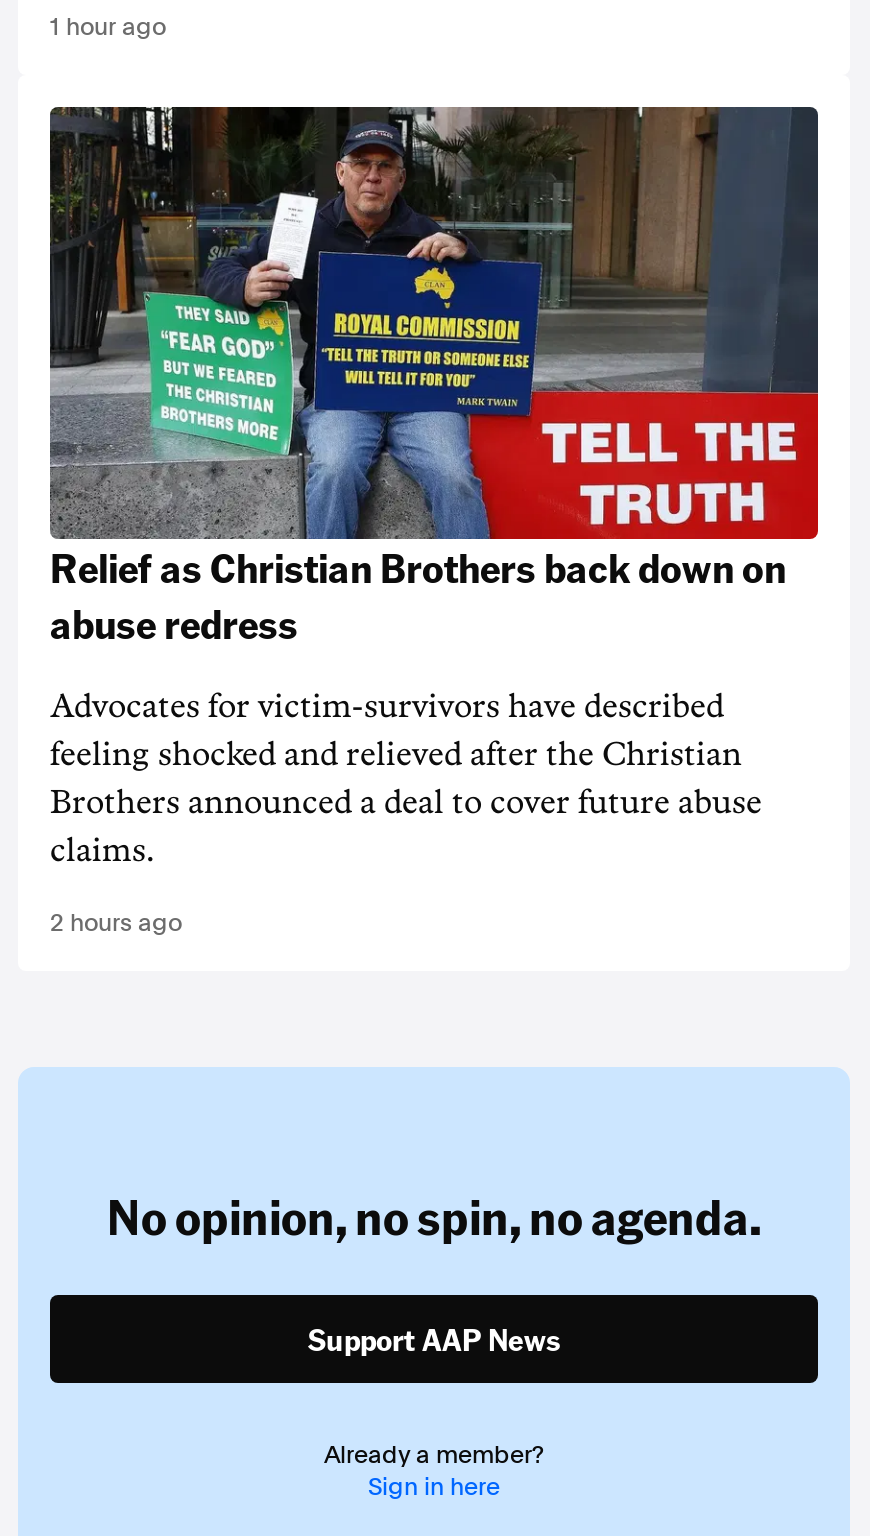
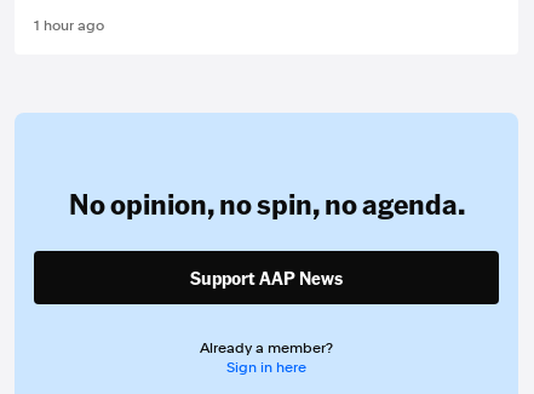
[48,105,820,937] [image] | Relief as Christian Brothers back down on | abuse redress | Advocates for victim-survivors have described | feeling shocked and relieved after the Christian | Brothers announced a deal to cover future abuse | claims. | 2 hours ago -> none

